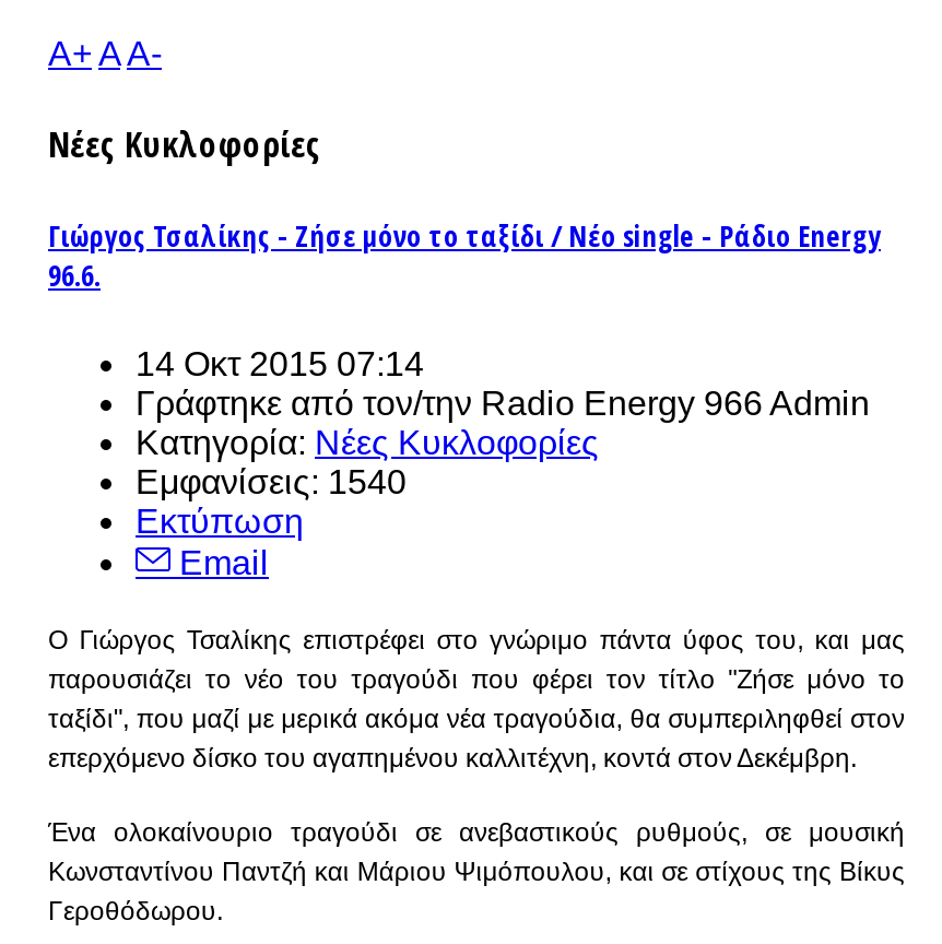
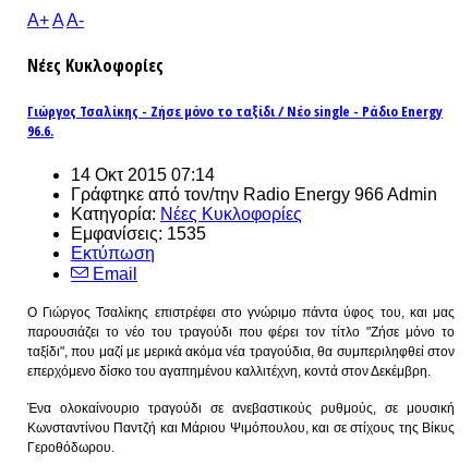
[136,462,407,500] Εμφανίσεις: 1540 -> [71,224,206,242] Εμφανίσεις: 1535

